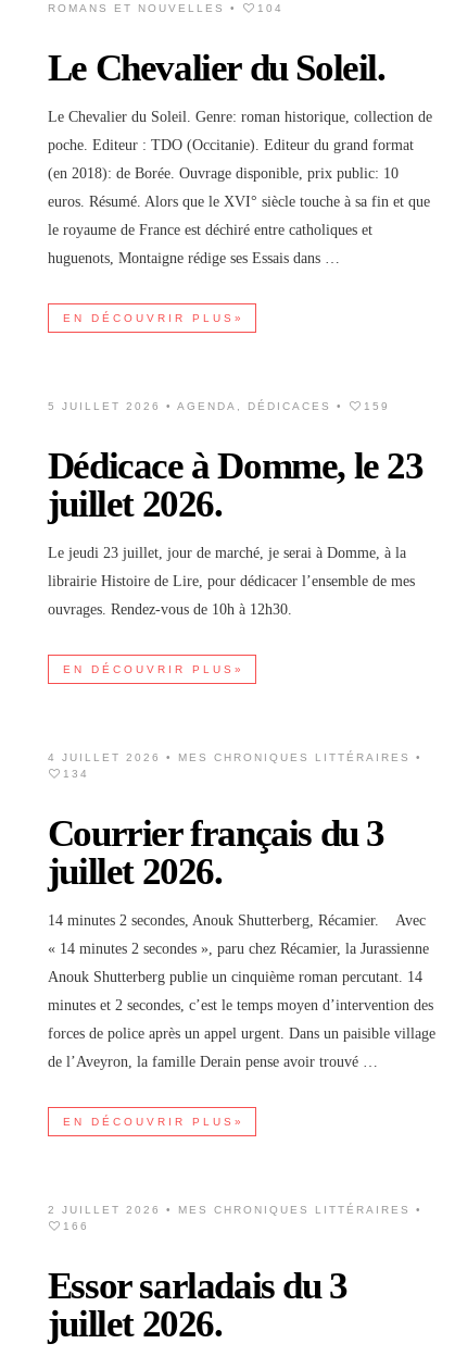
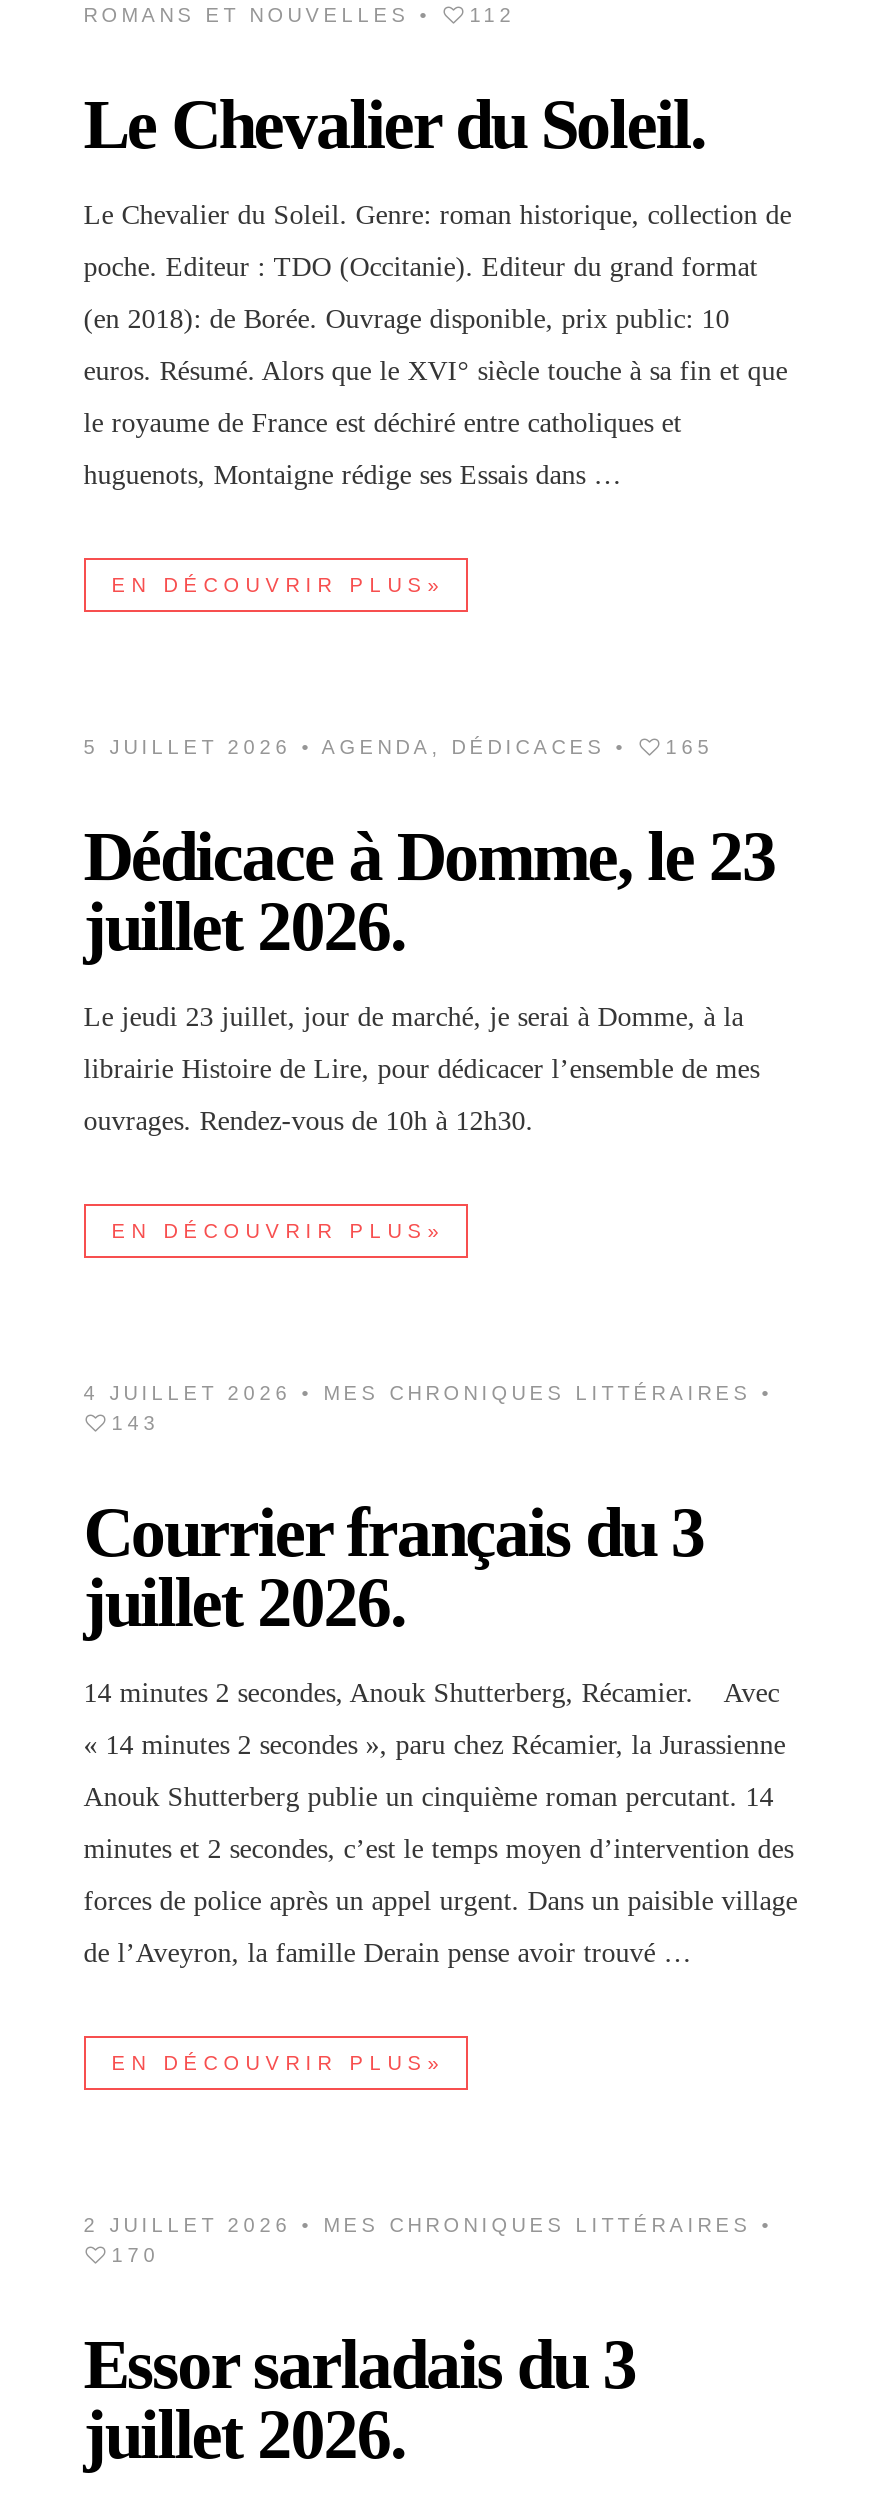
[48,2,283,14] ROMANS ET NOUVELLES • 104 -> [84,3,516,25] ROMANS ET NOUVELLES • 112
[48,400,390,412] 5 JUILLET 2026 • AGENDA, DÉDICACES • 159 -> [84,735,714,757] 5 JUILLET 2026 • AGENDA, DÉDICACES • 165
[63,767,89,779] 134 -> [112,1411,160,1433] 143
[63,1220,89,1232] 166 -> [112,2243,160,2265] 170

